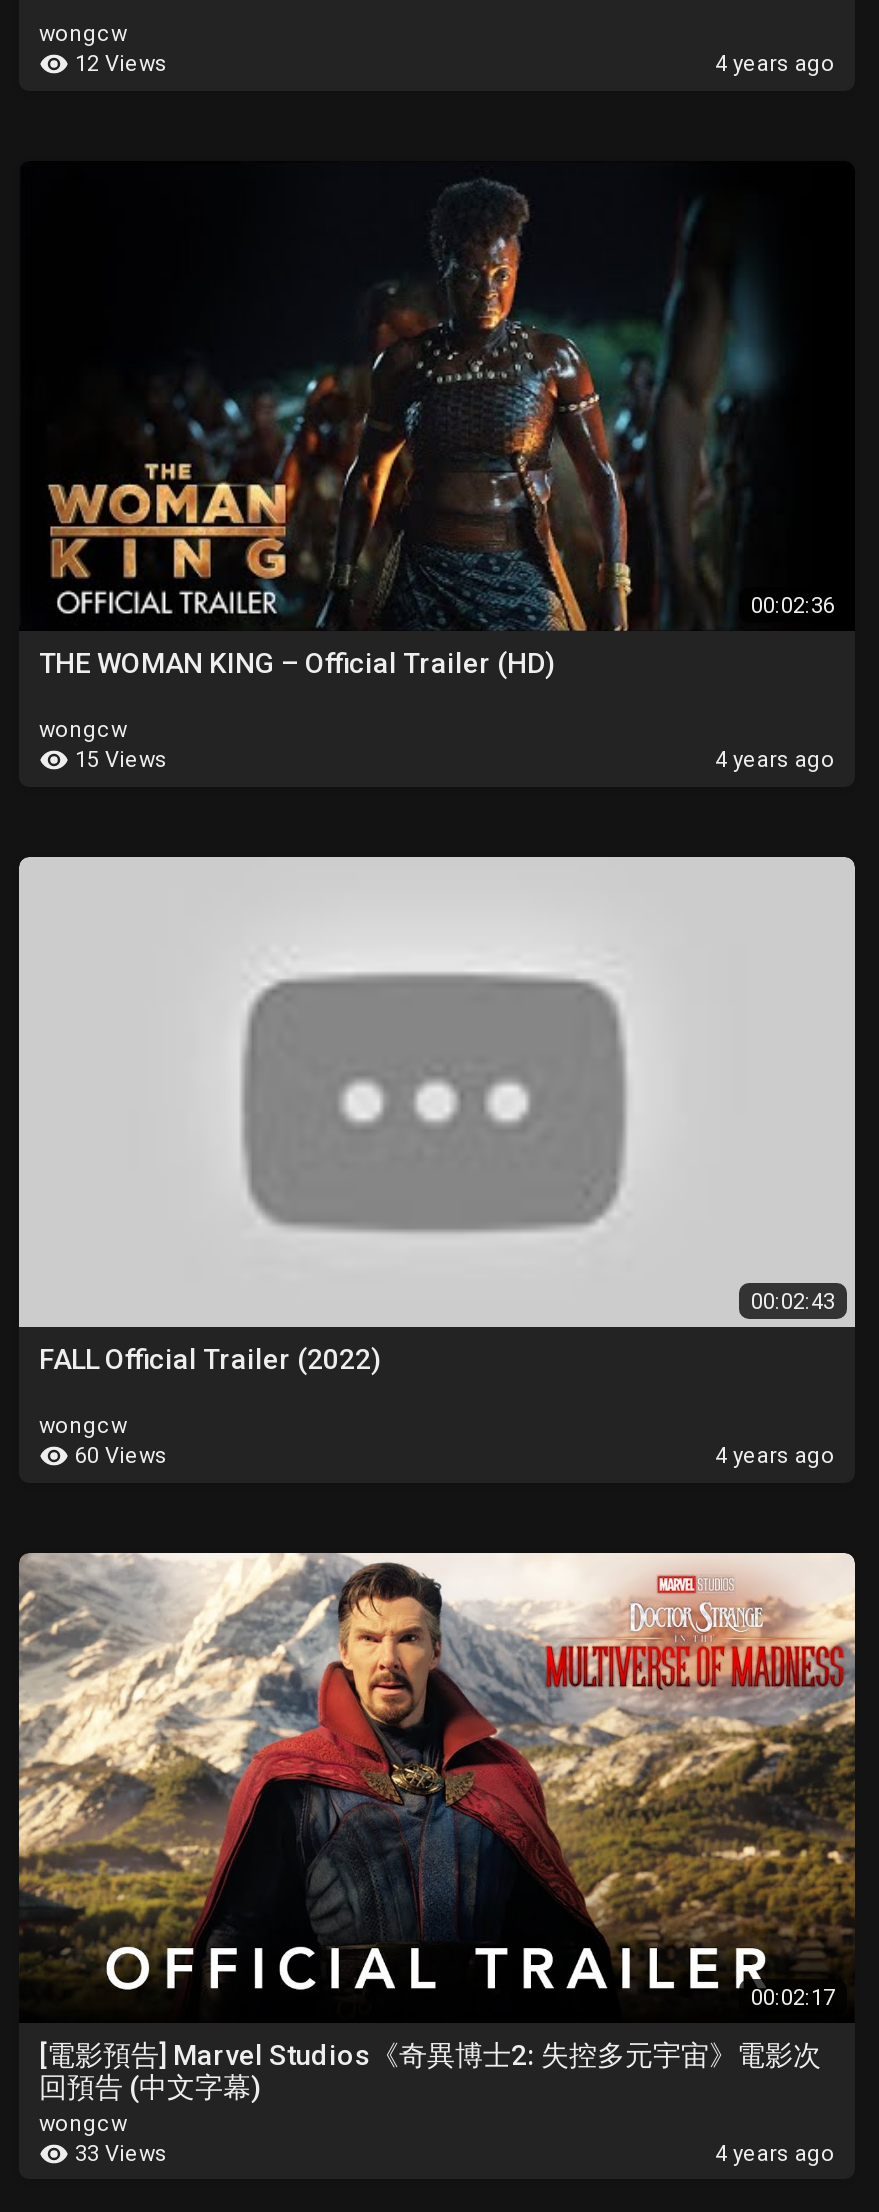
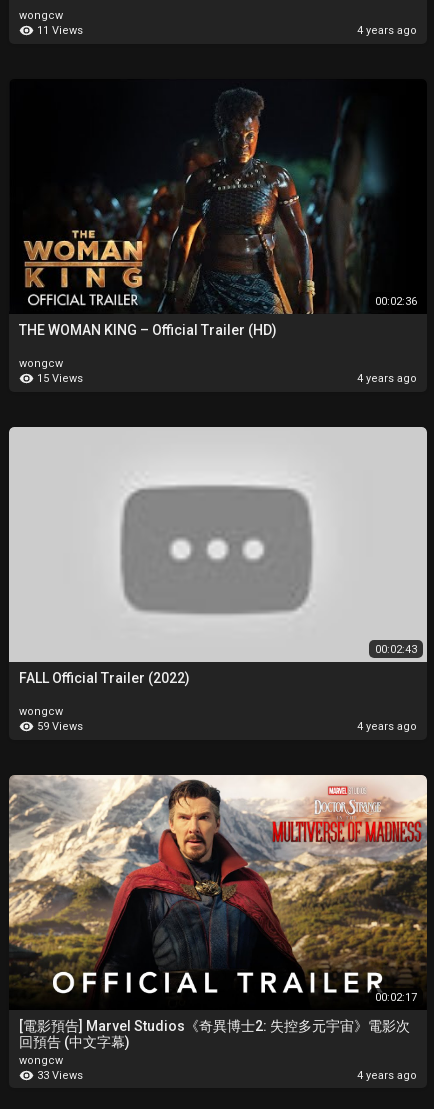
[69,51,167,77] 12 Views -> [34,24,83,37] 11 Views
[69,1443,167,1469] 60 Views -> [34,720,83,733] 59 Views

